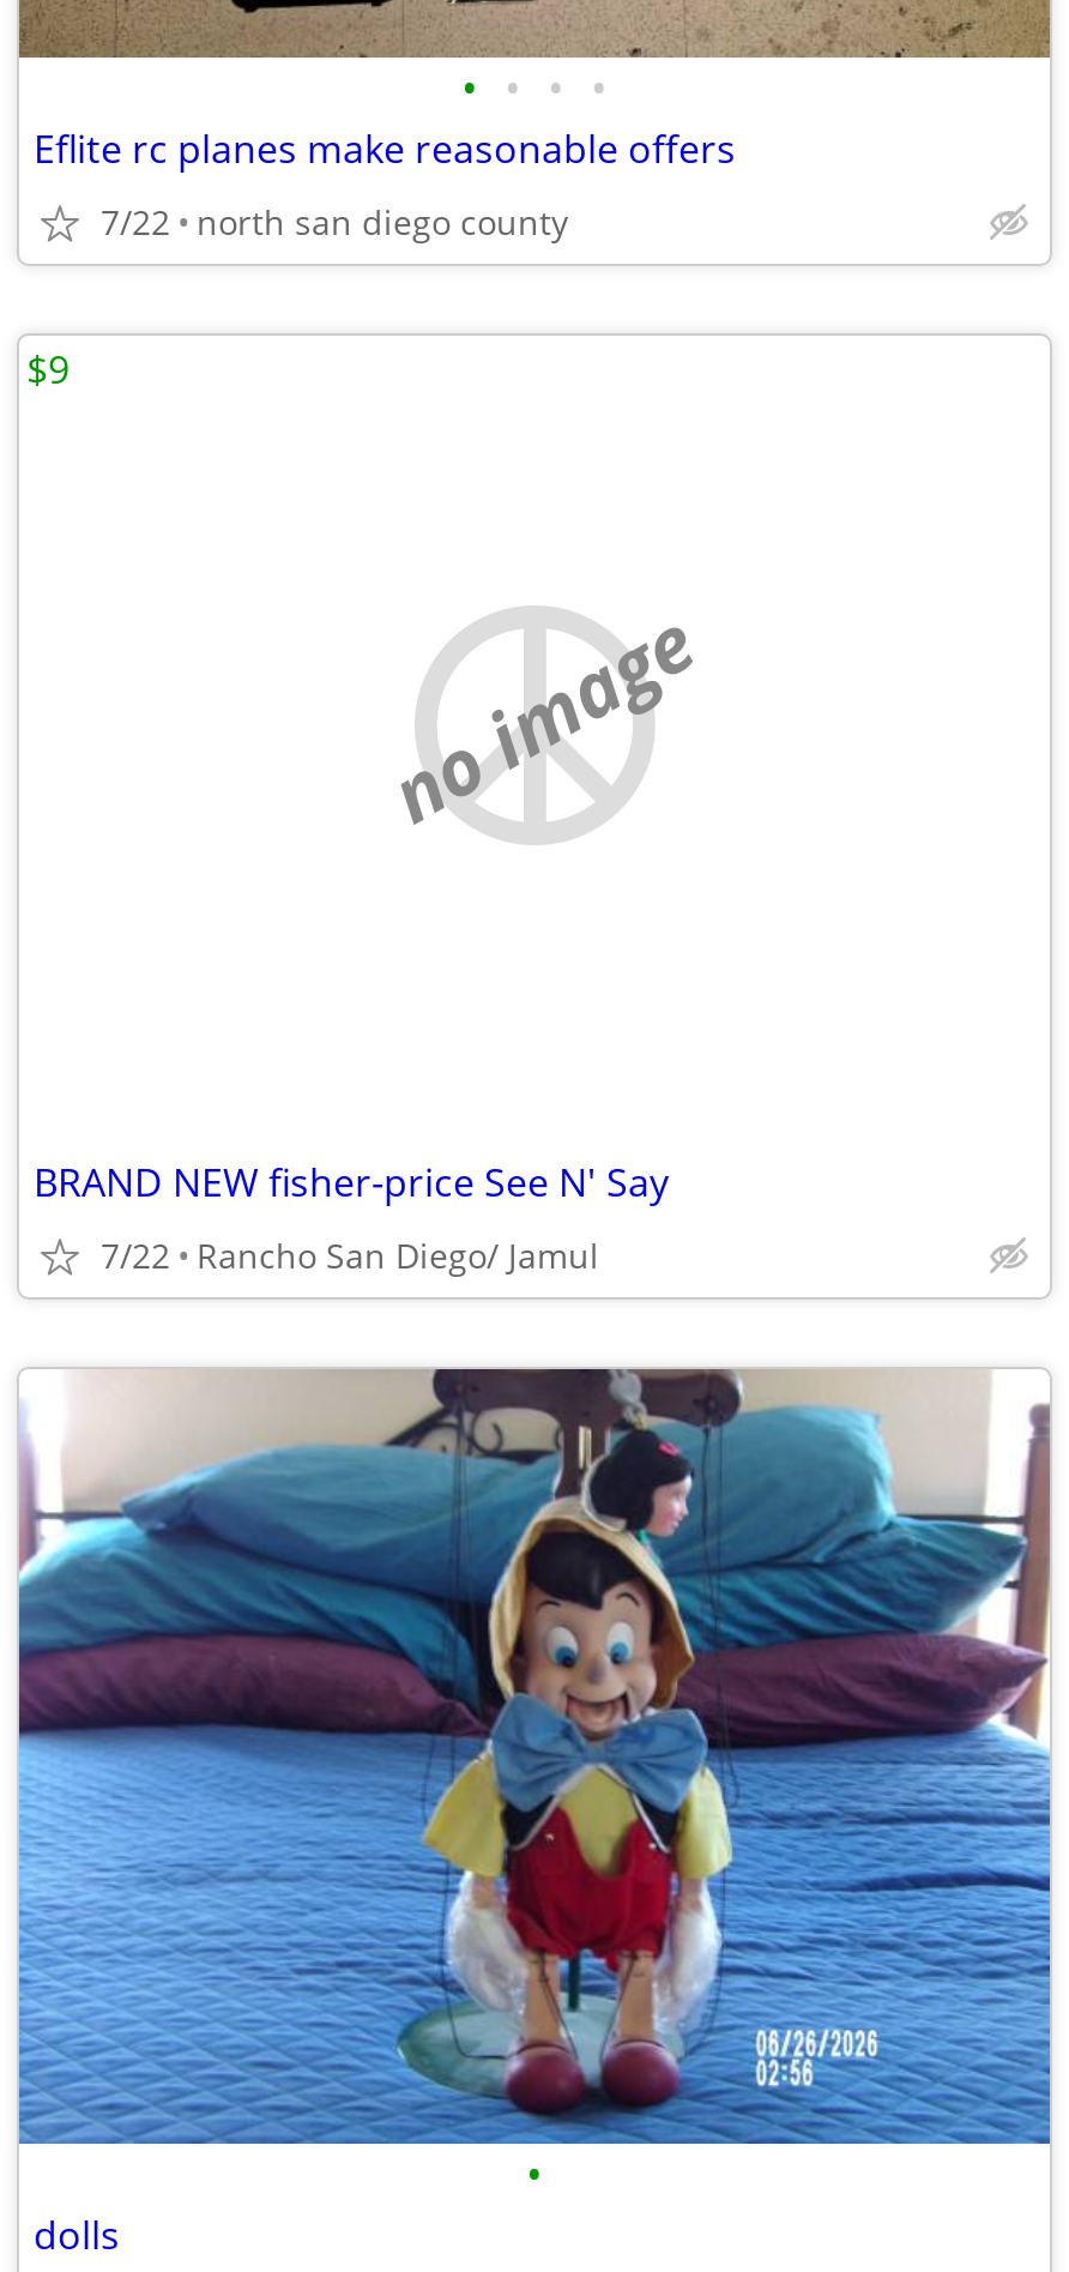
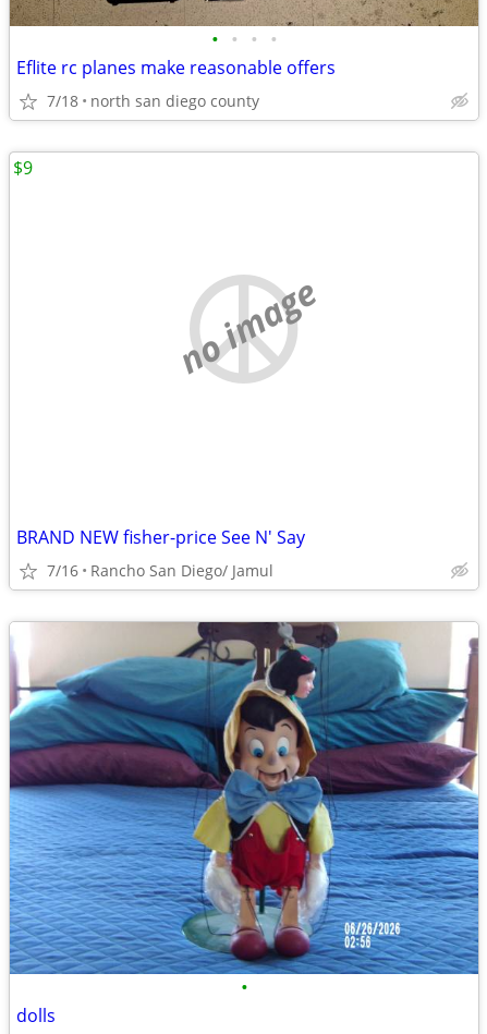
[101,199,568,245] 7/22 north san diego county -> [47,90,259,111] 7/18 north san diego county
[101,1233,599,1278] 7/22 Rancho San Diego/ Jamul -> [47,560,273,581] 7/16 Rancho San Diego/ Jamul

